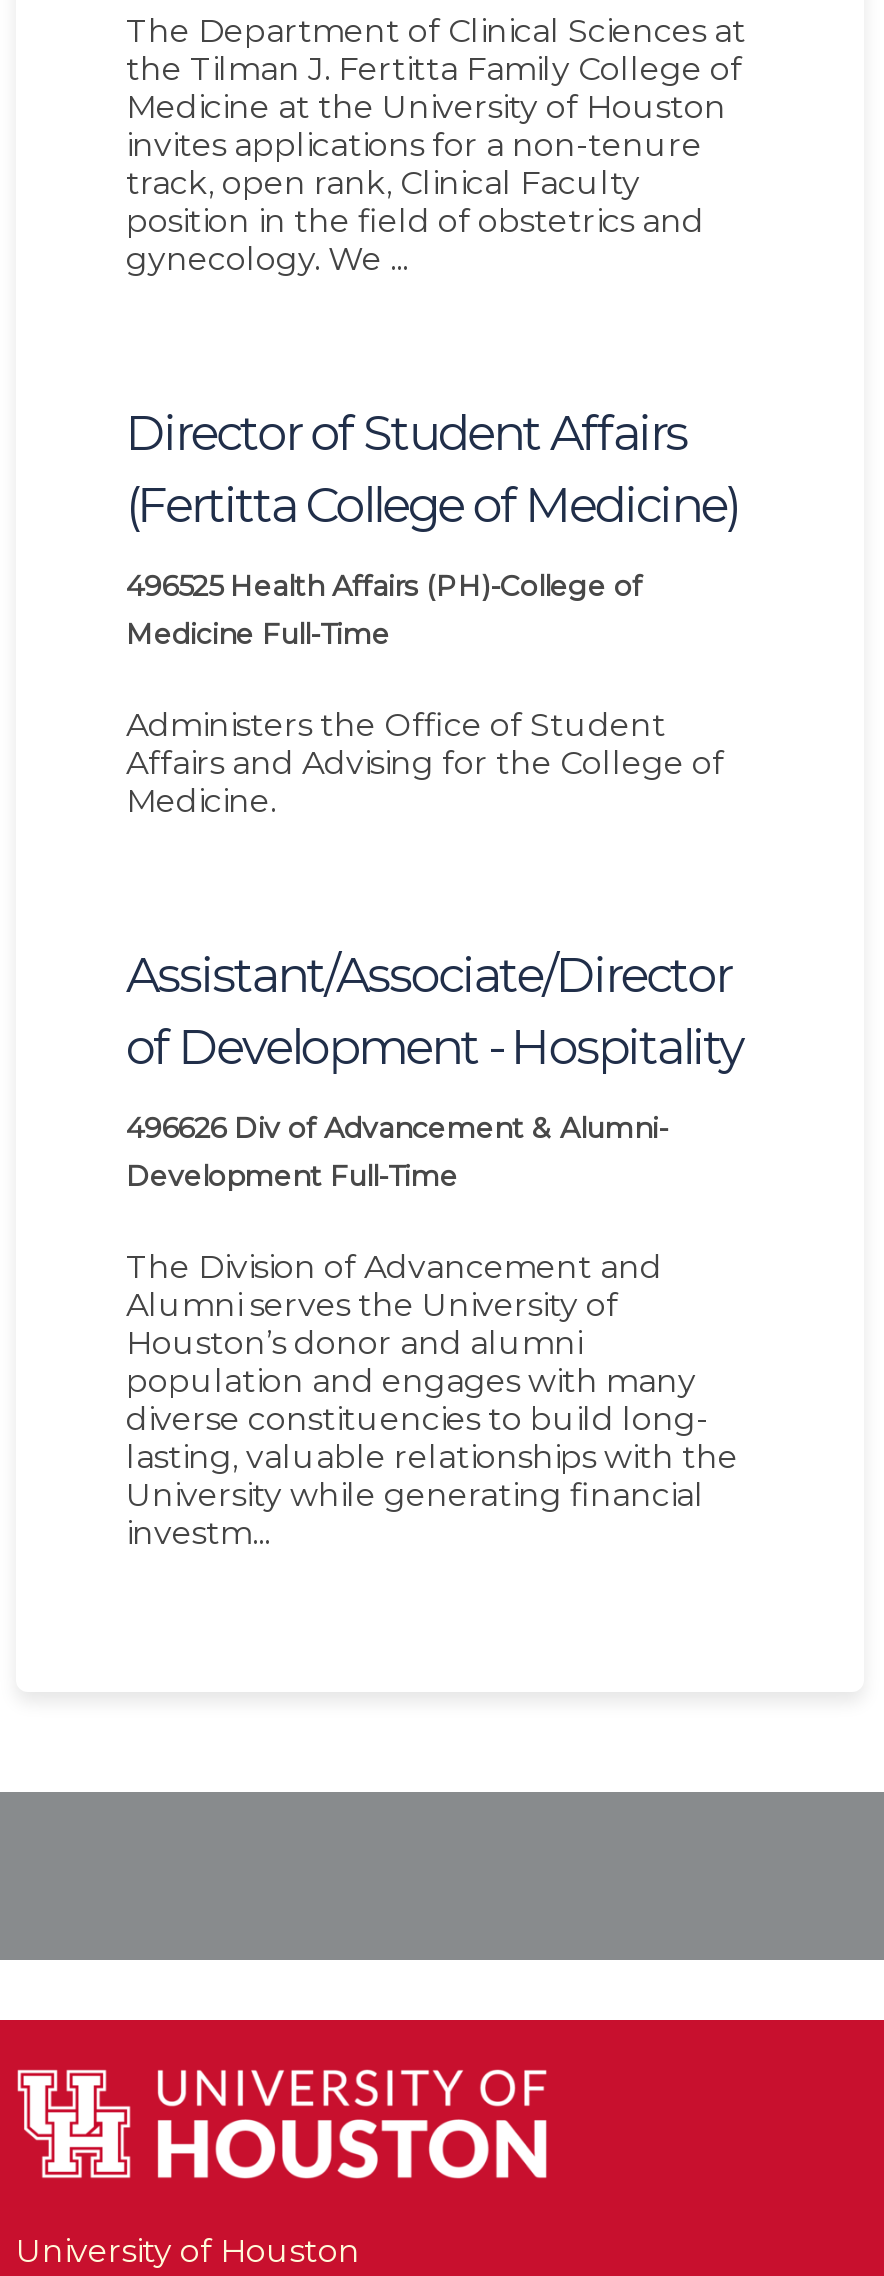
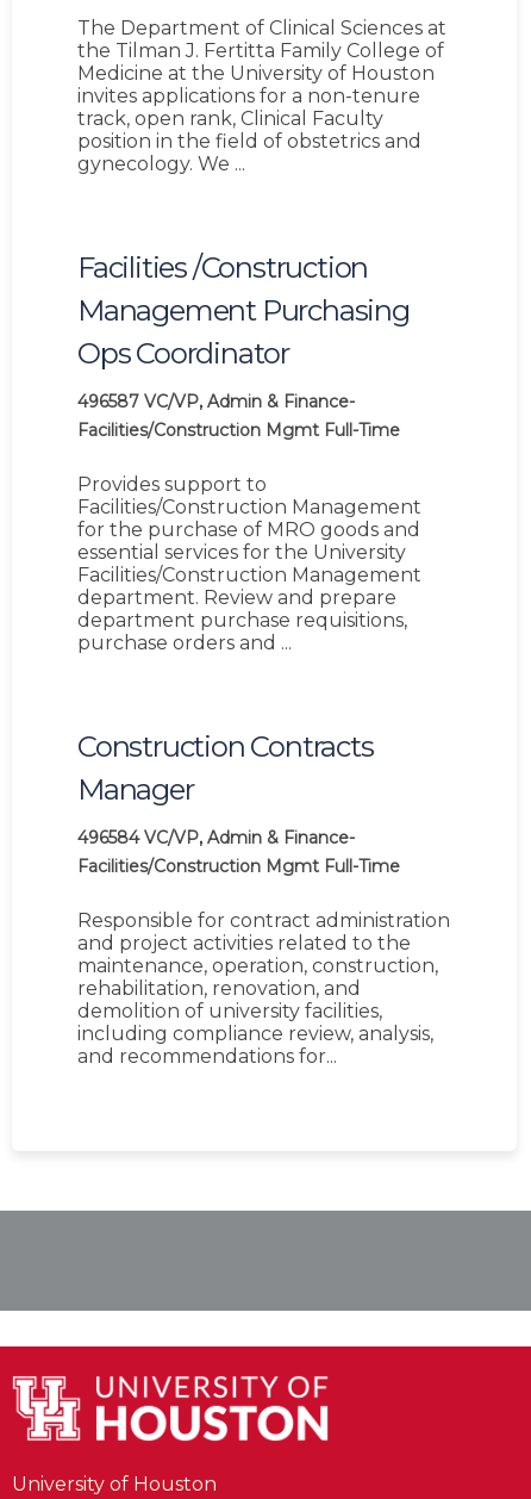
[126,405,740,535] Director of Student Affairs | (Fertitta College of Medicine) -> [77,251,409,371] Facilities /Construction | Management Purchasing | Ops Coordinator
[126,569,642,653] 496525 Health Affairs (PH)-College of | Medicine Full-Time -> [77,391,400,441] 496587 VC/VP, Admin & Finance- | Facilities/Construction Mgmt Full-Time
[126,707,724,821] Administers the Office of Student | Affairs and Advising for the College of | Medicine. -> [77,474,421,655] Provides support to | Facilities/Construction Management | for the purchase of MRO goods and | essential services for the University | Facilities/Construction Management | department. Review and prepare | department purchase requisitions, | purchase orders and ...
[126,947,743,1077] Assistant/Associate/Director | of Development - Hospitality -> [77,730,373,807] Construction Contracts | Manager
[126,1111,668,1195] 496626 Div of Advancement & Alumni- | Development Full-Time -> [77,827,400,877] 496584 VC/VP, Admin & Finance- | Facilities/Construction Mgmt Full-Time
[126,1249,738,1553] The Division of Advancement and | Alumni serves the University of | Houston’s donor and alumni | population and engages with many | diverse constituencies to build long- | lasting, valuable relationships with the | University while generating financial | investm... -> [77,910,450,1068] Responsible for contract administration | and project activities related to the | maintenance, operation, construction, | rehabilitation, renovation, and | demolition of university facilities, | including compliance review, analysis, | and recommendations for...

